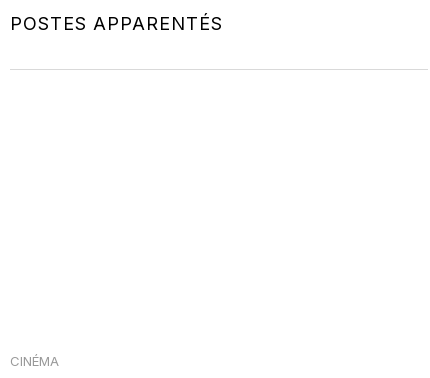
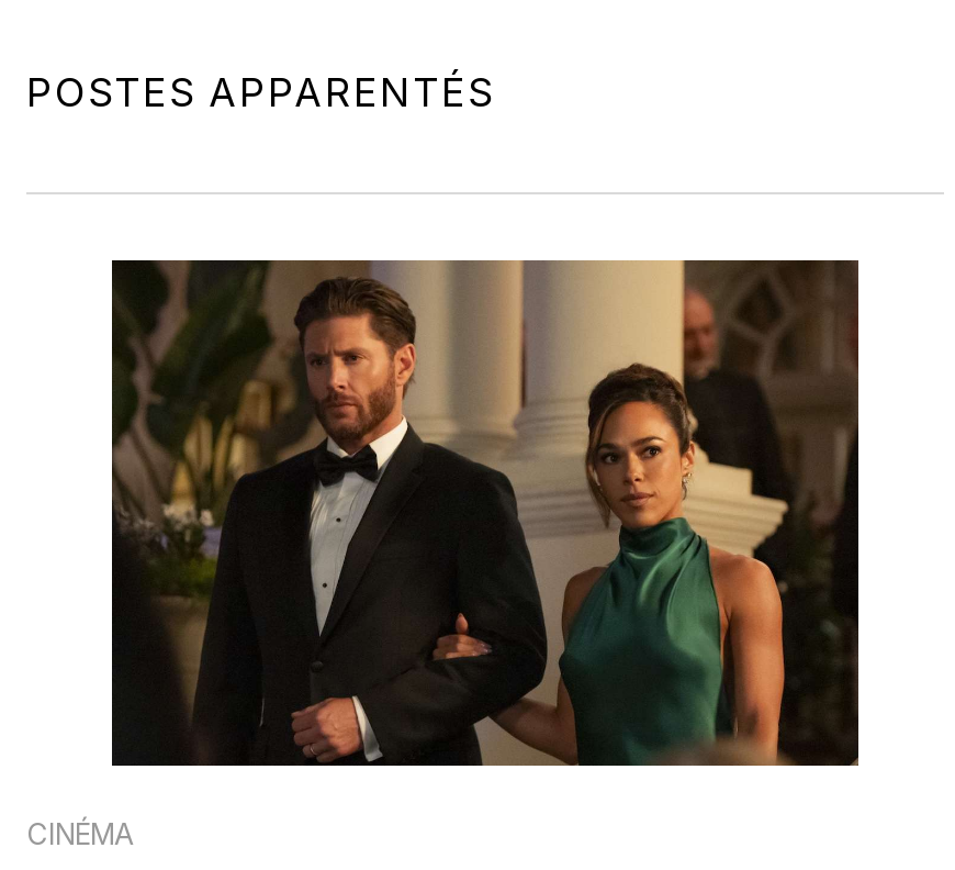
none -> [110,258,861,768] [image]

